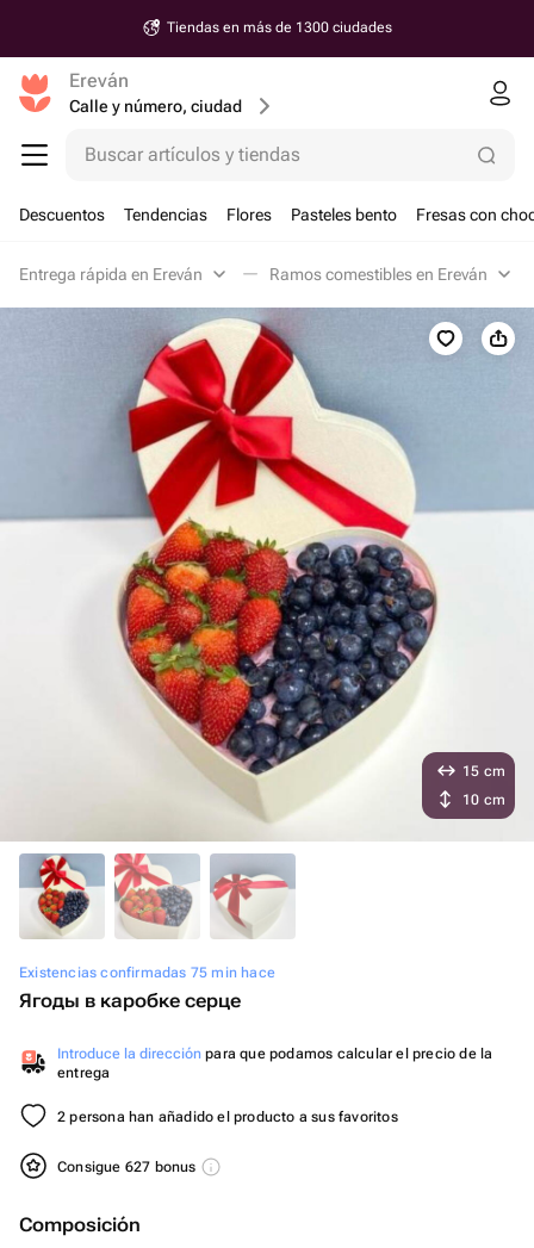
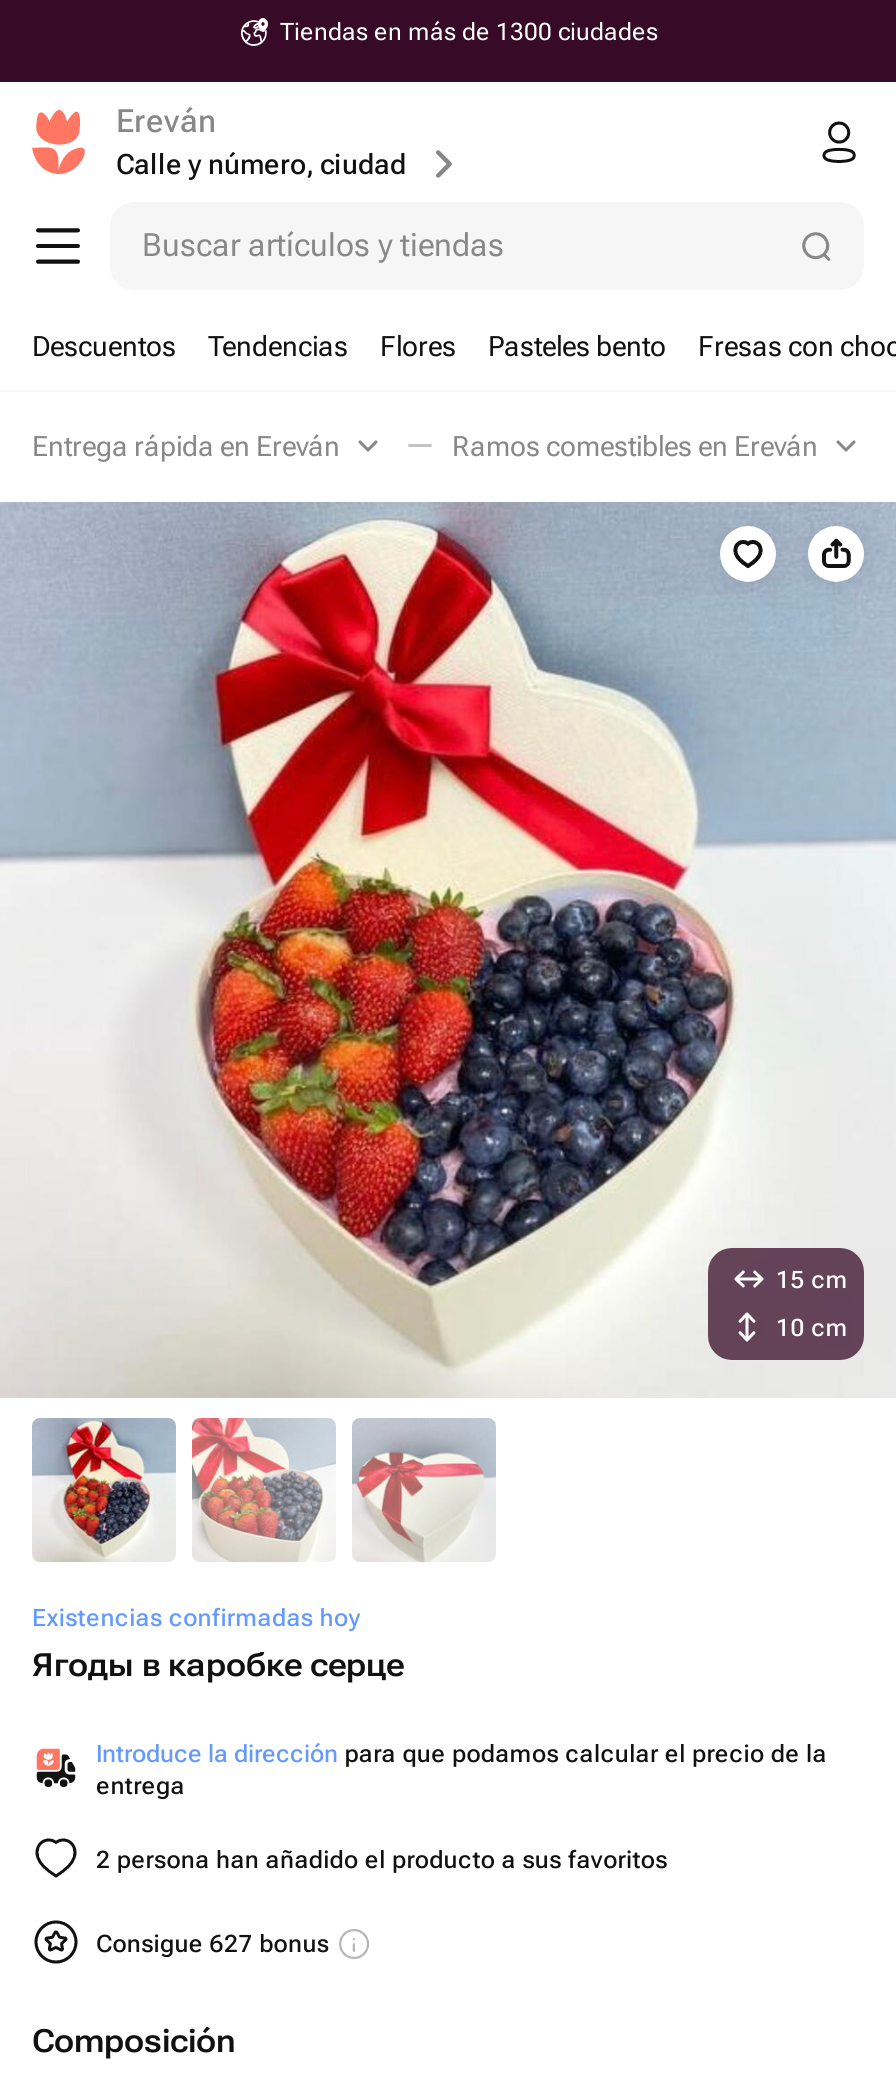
[19,964,275,981] Existencias confirmadas 75 min hace -> [32,1604,361,1632] Existencias confirmadas hoy

